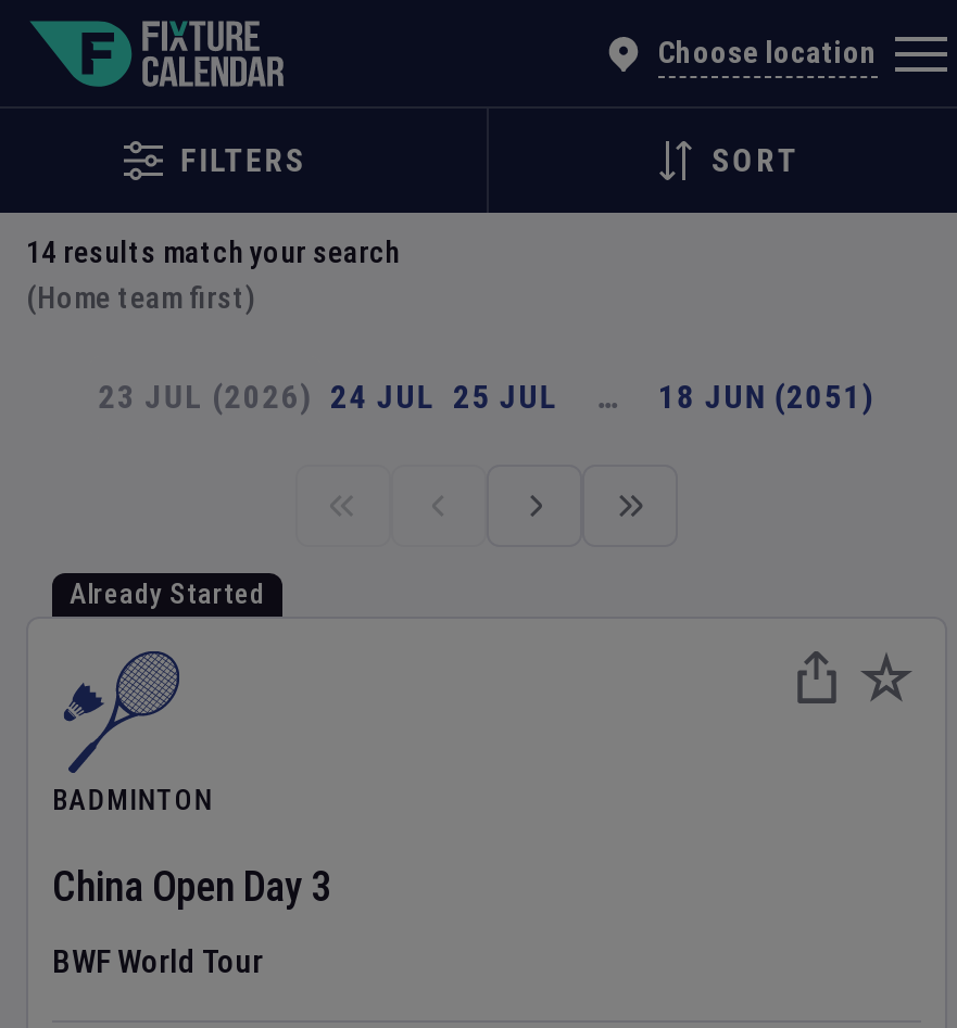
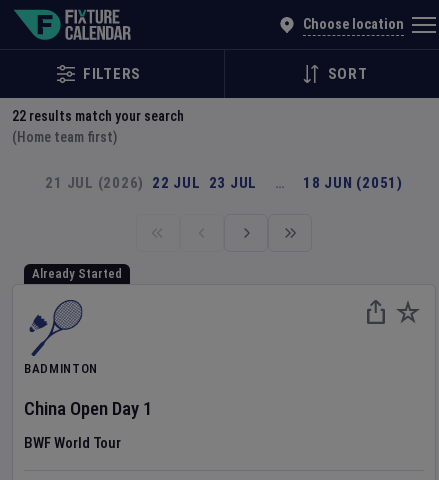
[26,234,400,269] 14 results match your search -> [12,108,184,124] 22 results match your search
[98,378,558,417] 23 JUL (2026) 24 JUL 25 JUL -> [45,174,257,192] 21 JUL (2026) 22 JUL 23 JUL
[52,862,332,912] China Open Day 3 -> [24,397,153,420] China Open Day 1

